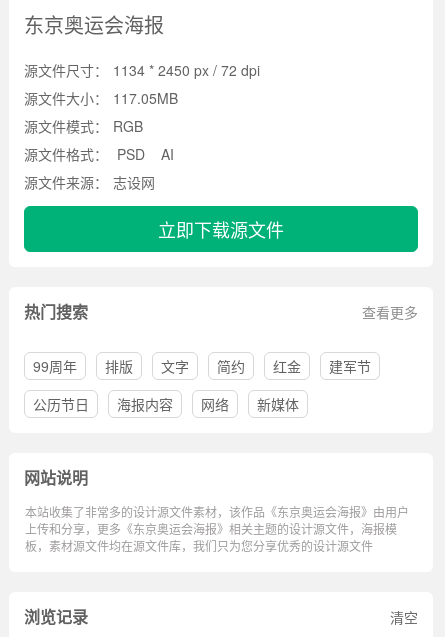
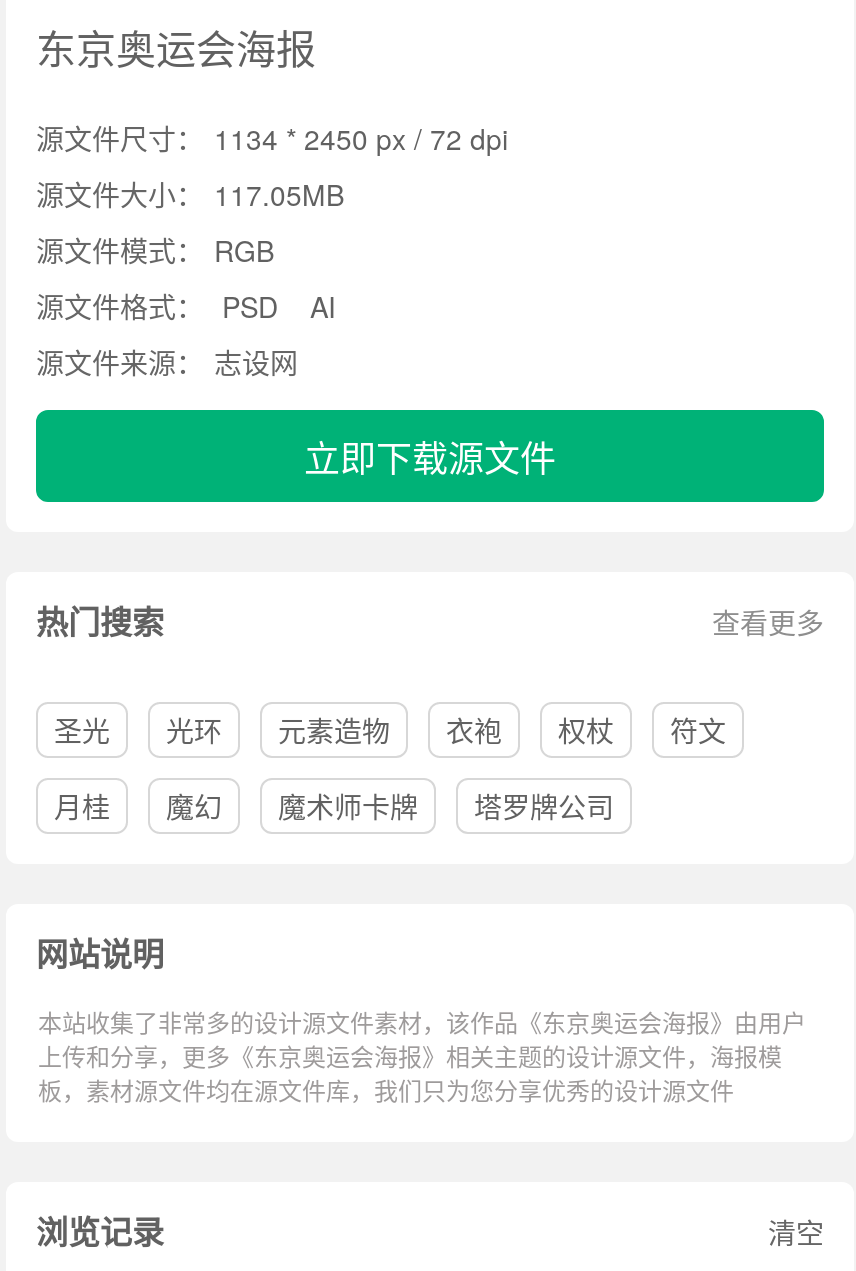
[33,356,371,376] 99周年 | 排版 | 文字 | 简约 | 红金 | 建军节 -> [54,710,726,750] 圣光 | 光环 | 元素造物 | 衣袍 | 权杖 | 符文
[33,394,299,414] 公历节日 | 海报内容 | 网络 | 新媒体 -> [54,786,614,826] 月桂 | 魔幻 | 魔术师卡牌 | 塔罗牌公司

